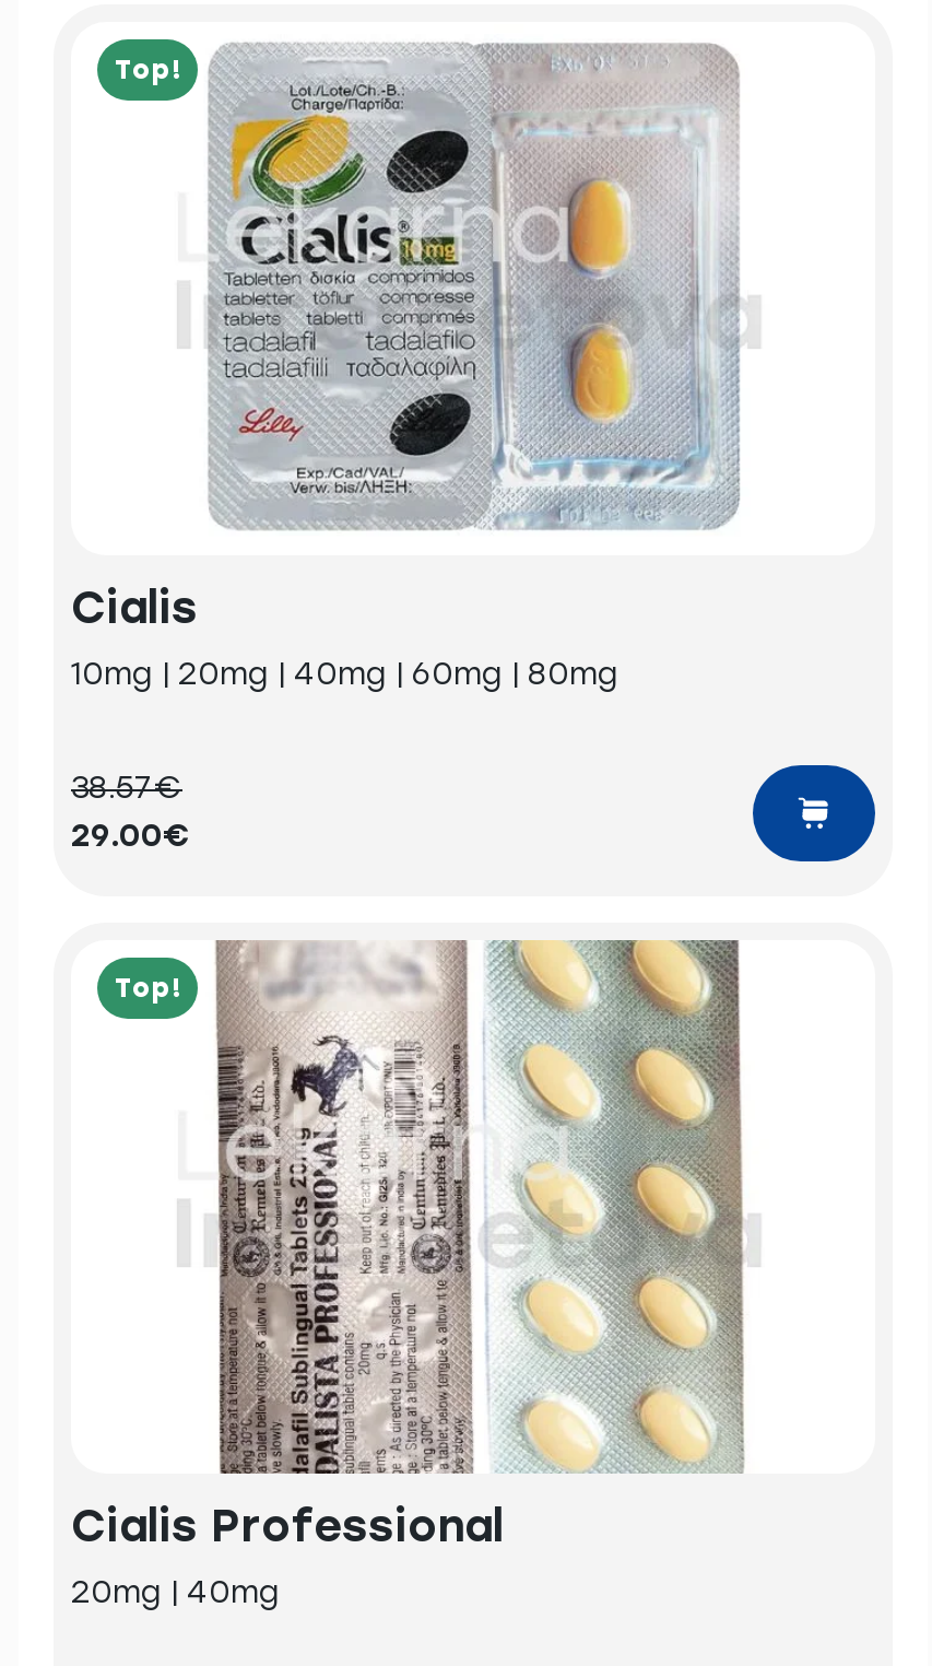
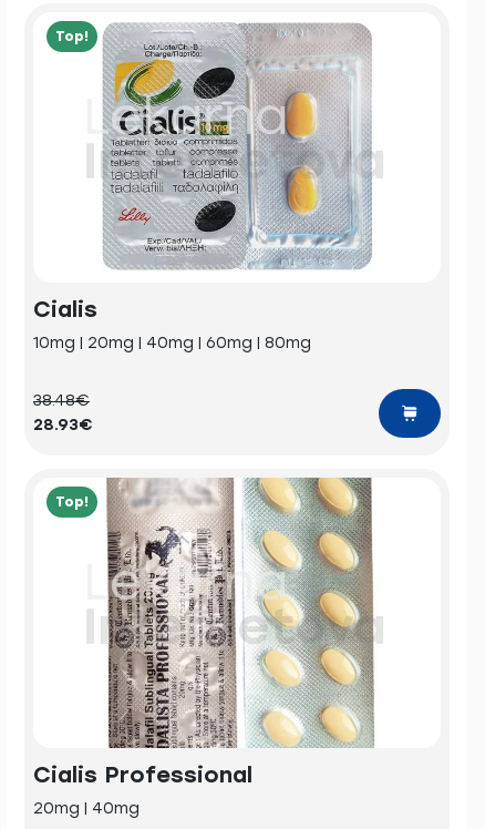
[71,770,182,807] 38.57€ -> [33,391,90,410] 38.48€
[71,818,191,855] 29.00€ -> [33,416,93,435] 28.93€

